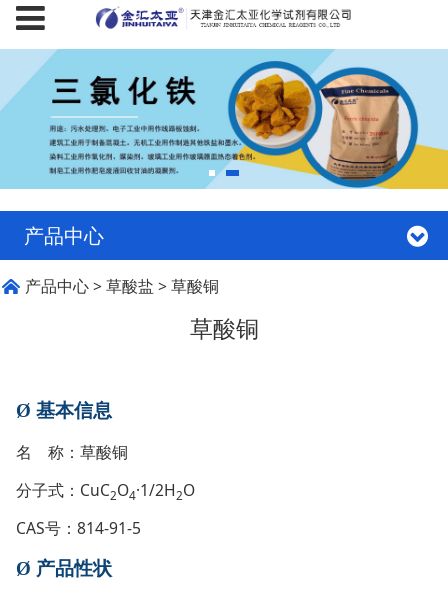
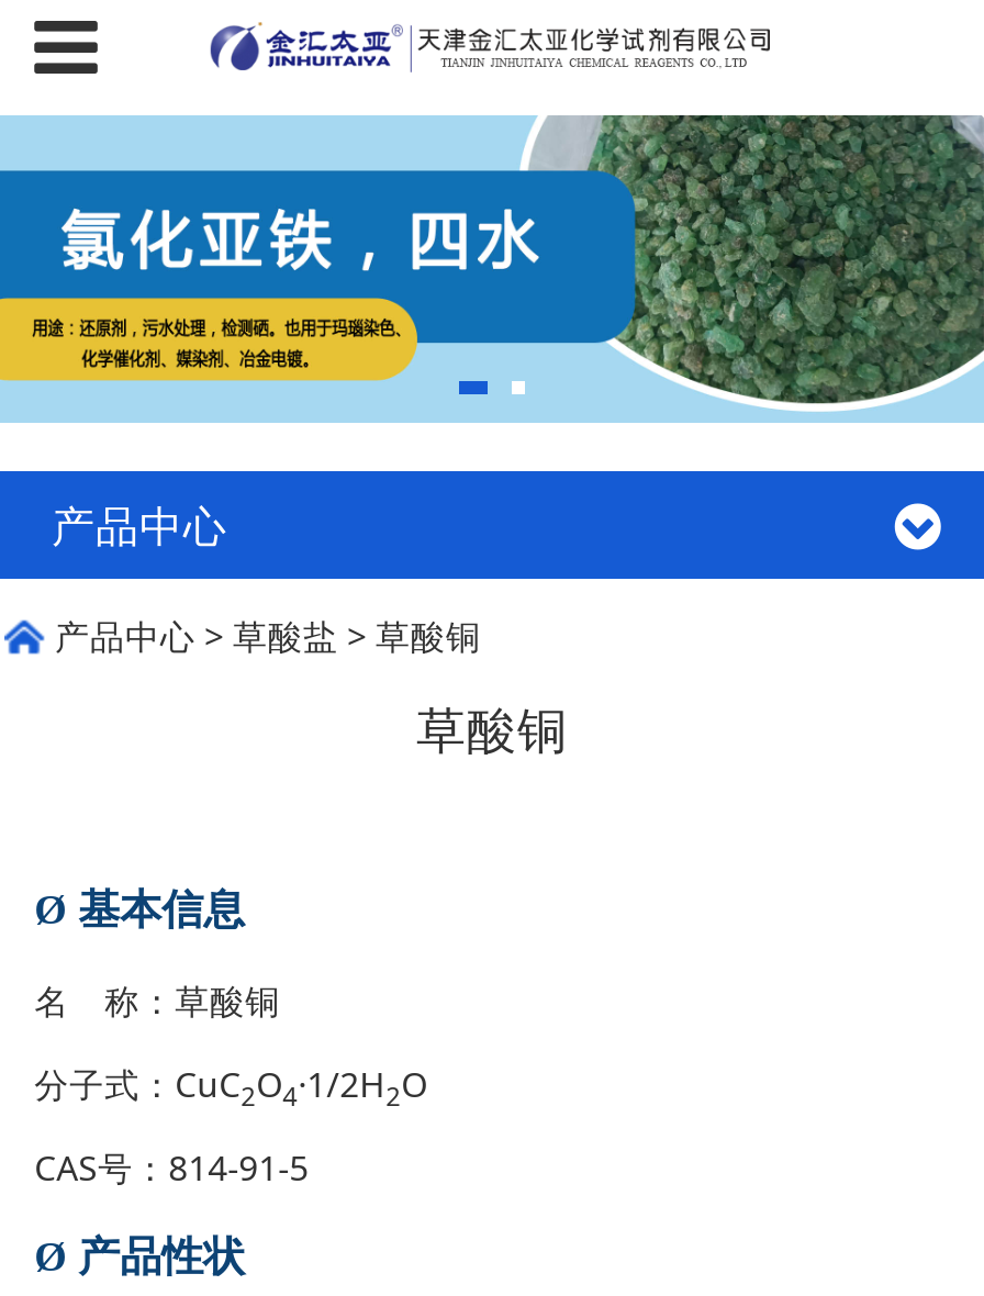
[3,49,445,190] [image] -> [7,113,977,423] [image]

